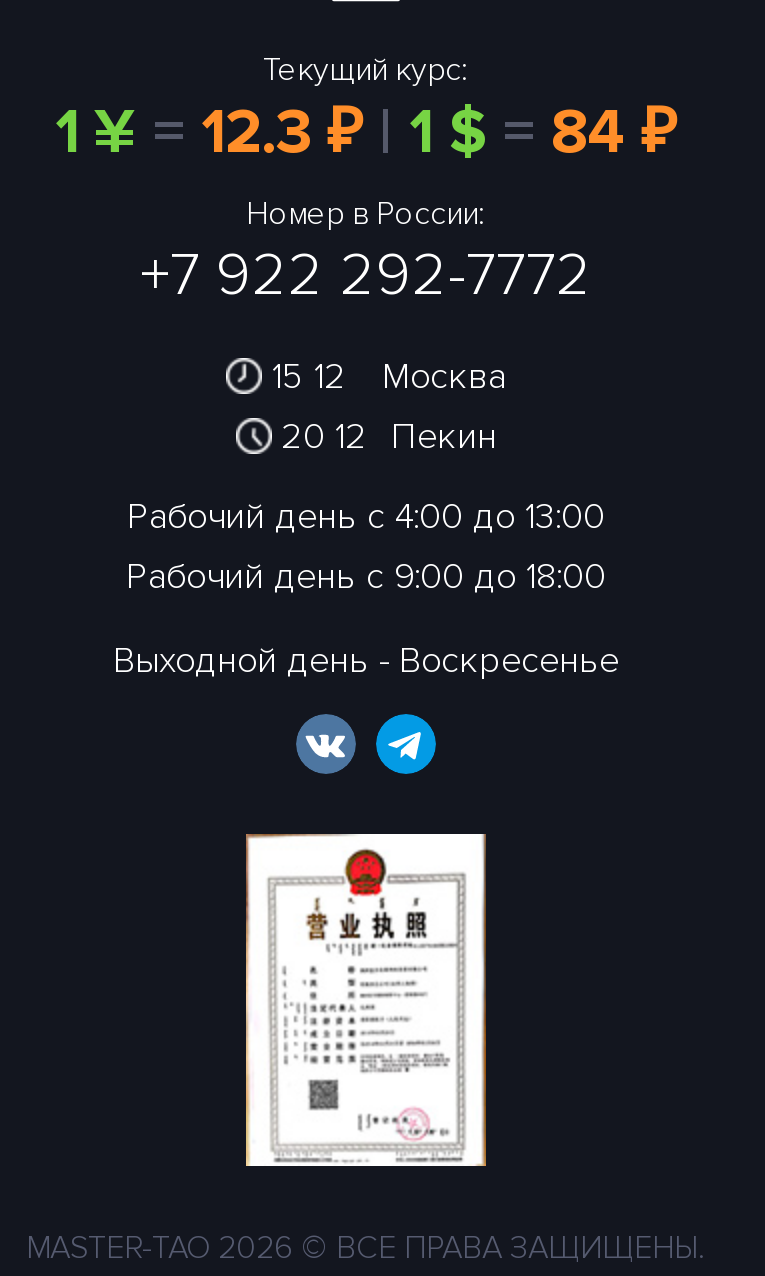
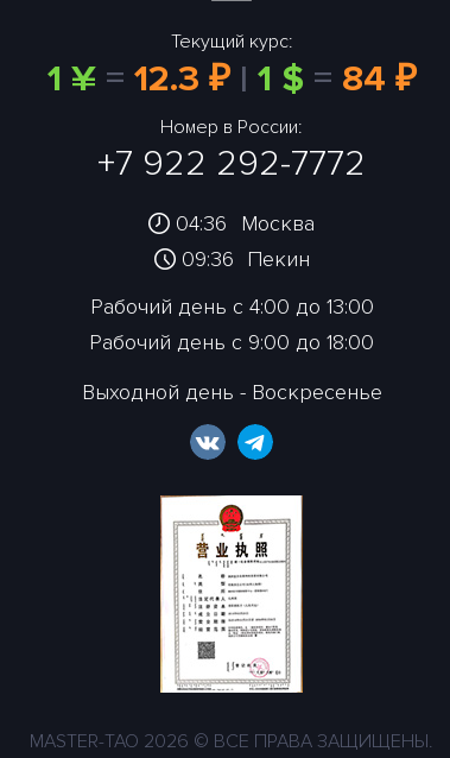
[272,354,506,458] 15:12 | Москва | 20:12 | Пекин -> [176,210,315,272] 04:36 Москва | 09:36 Пекин

